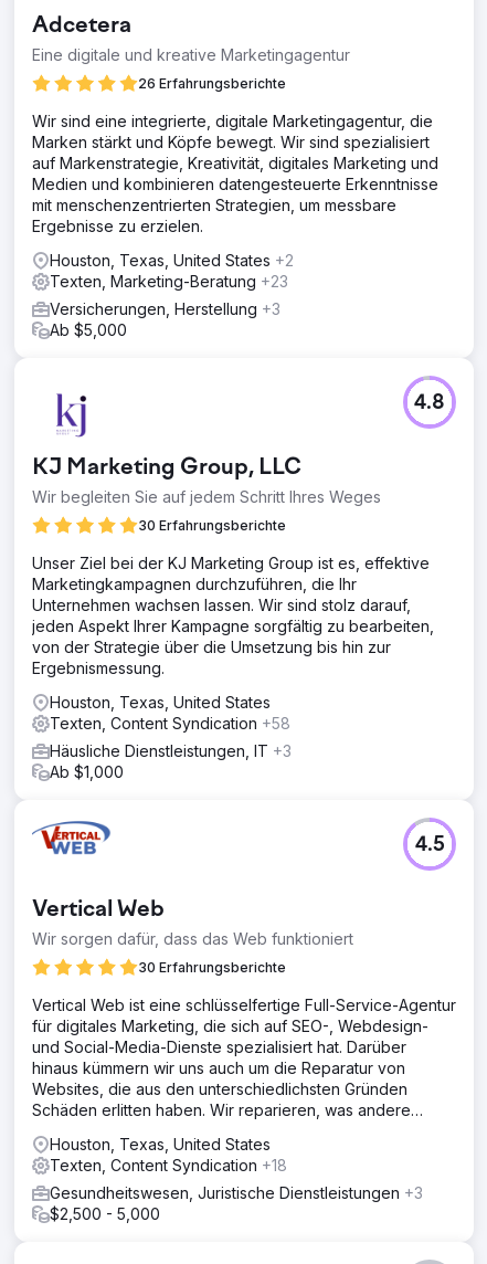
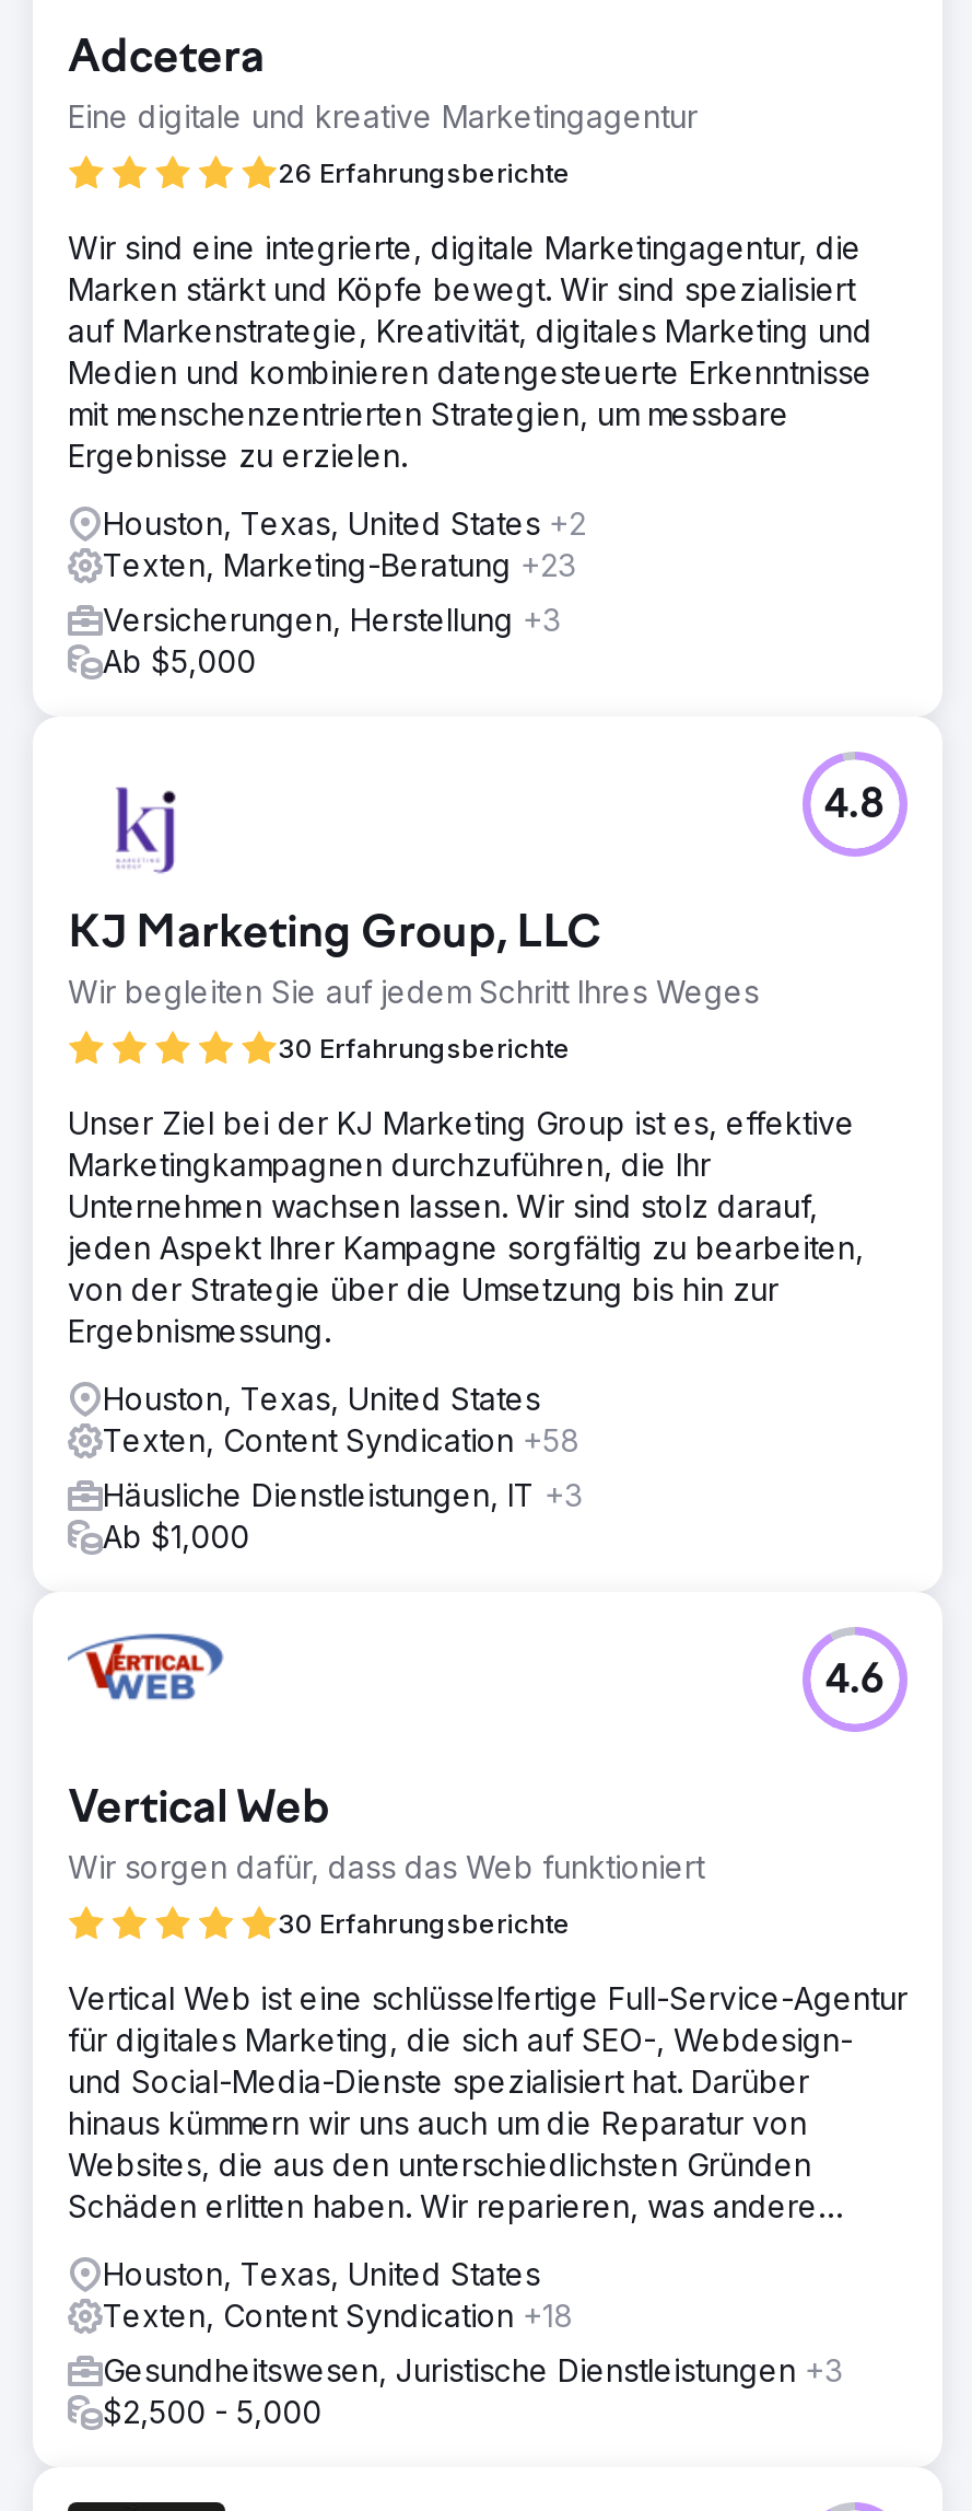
[415,835,444,856] 4.5 -> [825,1662,885,1704] 4.6

